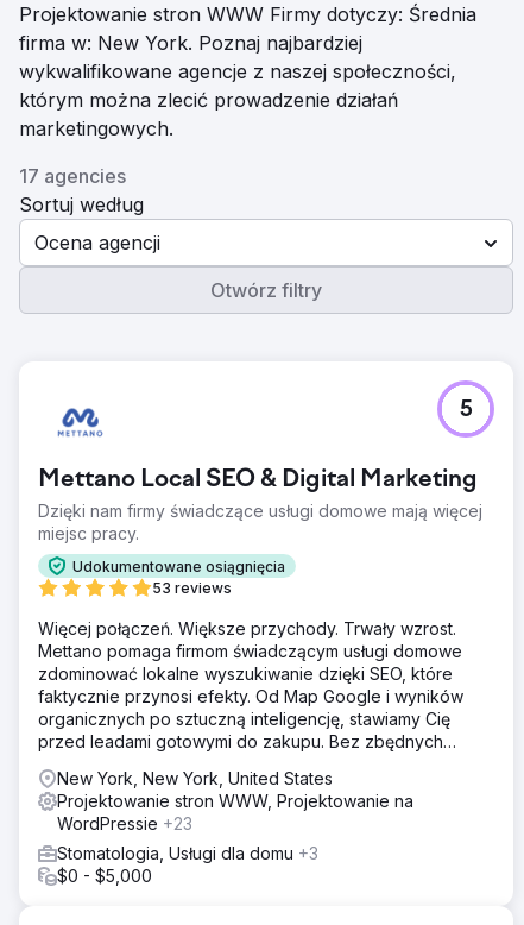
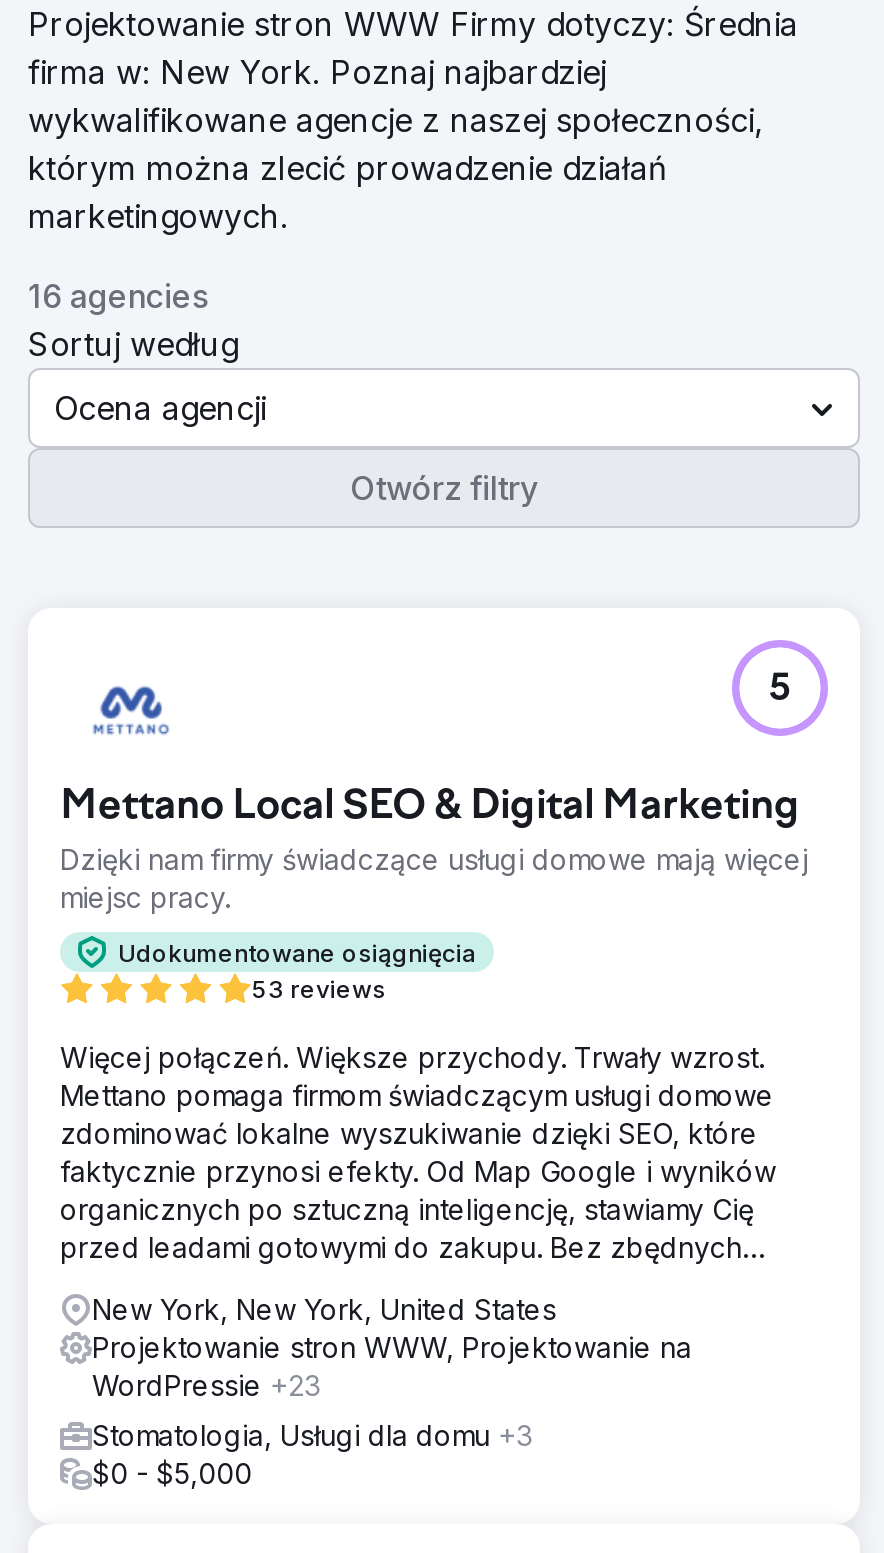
[19,164,126,188] 17 agencies -> [28,276,208,316] 16 agencies

